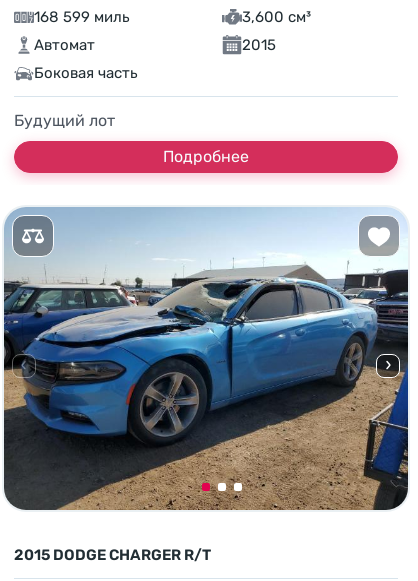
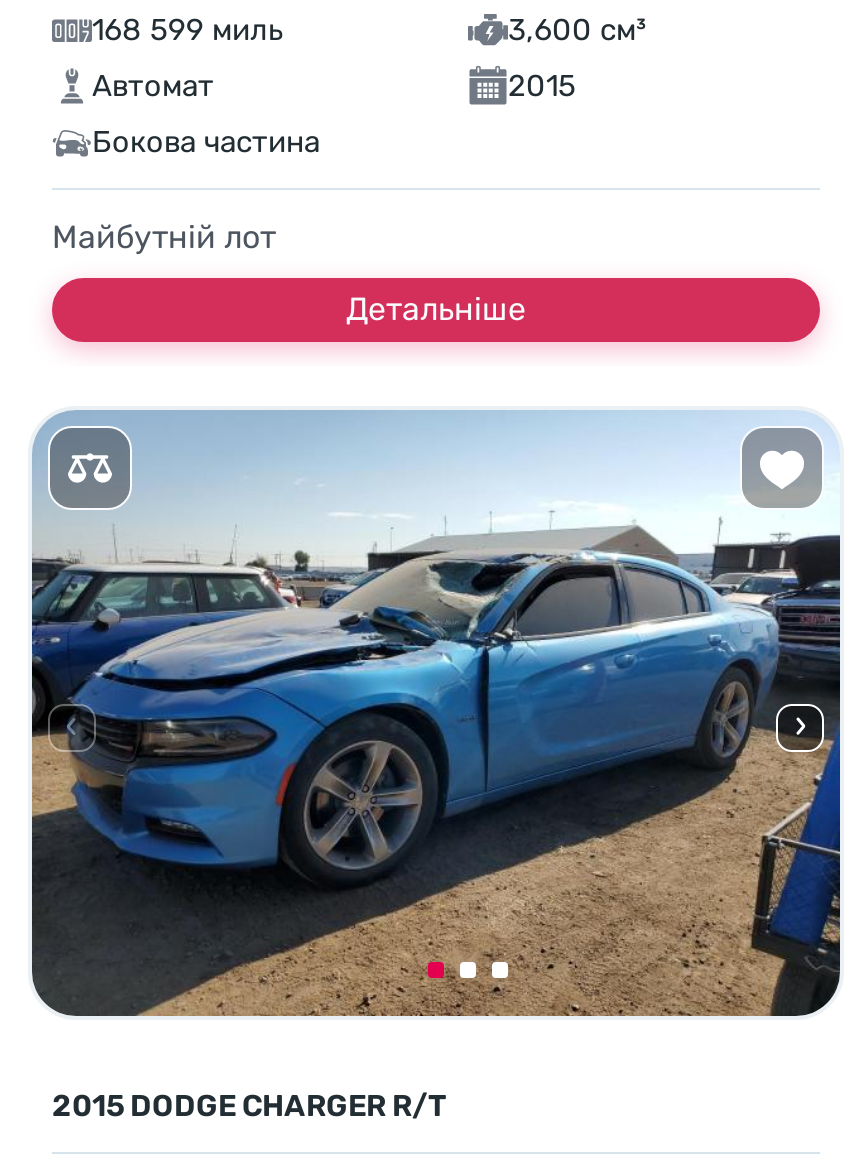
[34,64,138,82] Боковая часть -> [92,124,320,160] Бокова частина
[14,111,115,130] Будущий лот -> [52,218,276,256] Майбутній лот
[163,147,249,166] Подробнее -> [346,290,526,328] Детальніше

